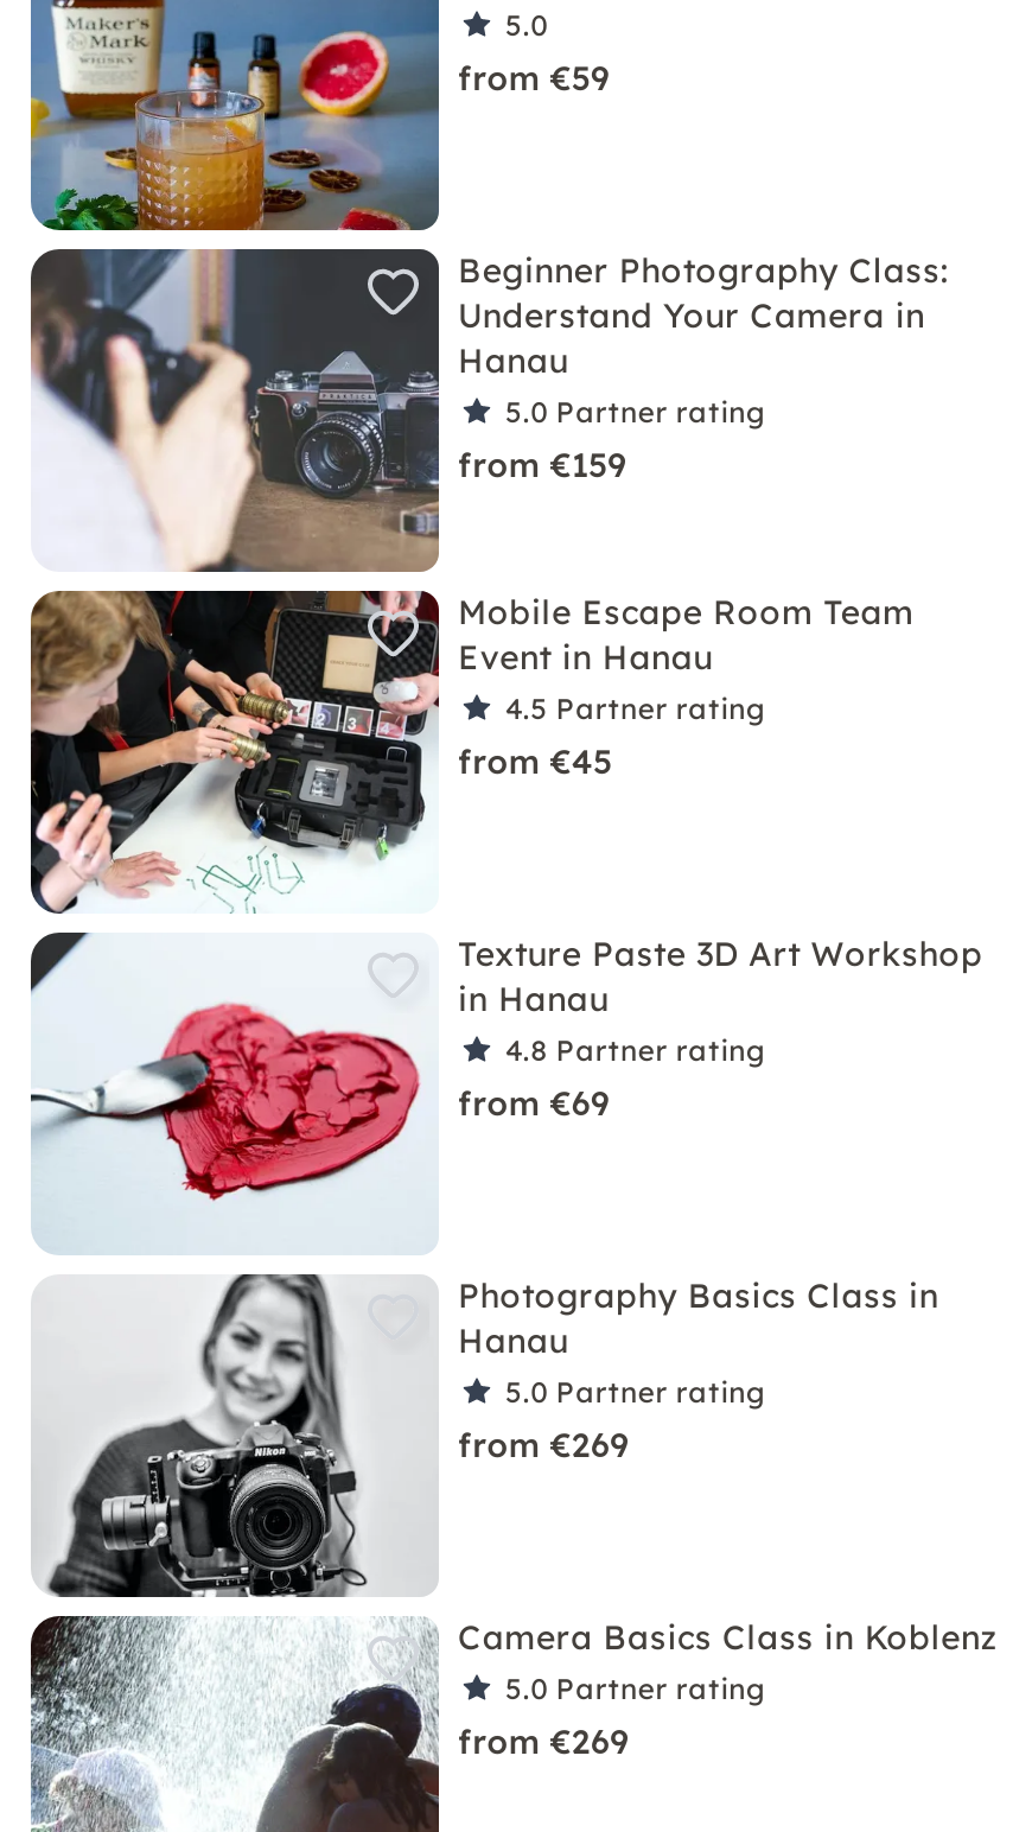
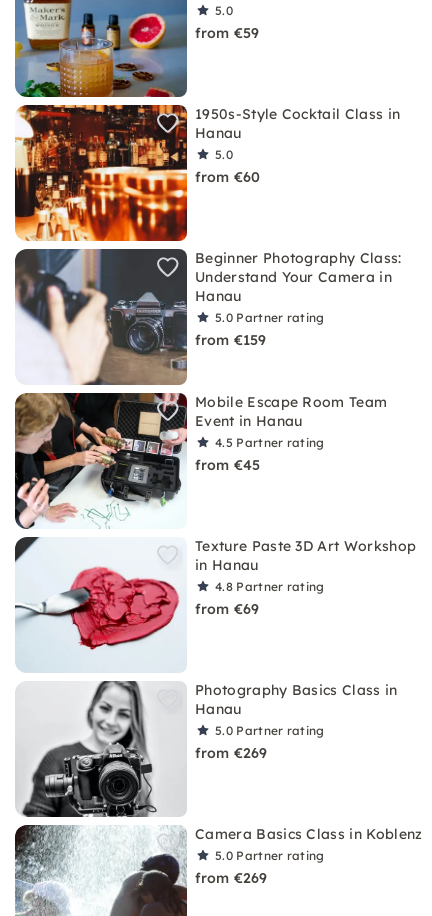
none -> [14,104,400,242] [image] | 1950s-Style Cocktail Class in | Hanau | 5.0 | from €60

